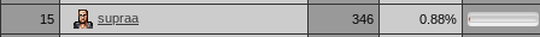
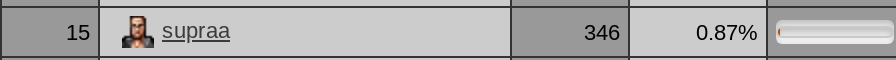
[419,12,457,26] 0.88% -> [696,20,758,44] 0.87%

